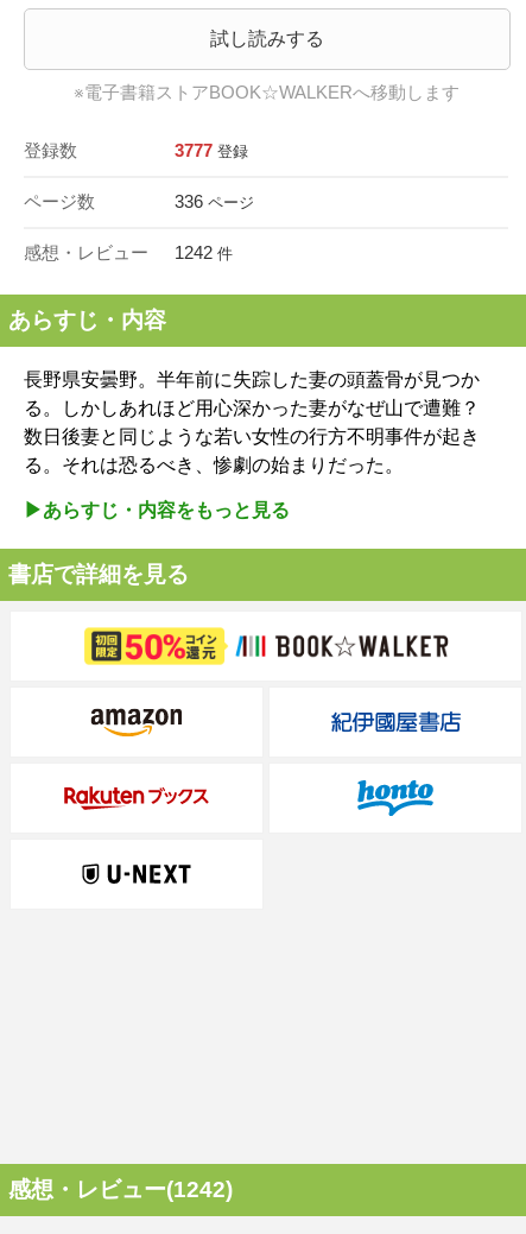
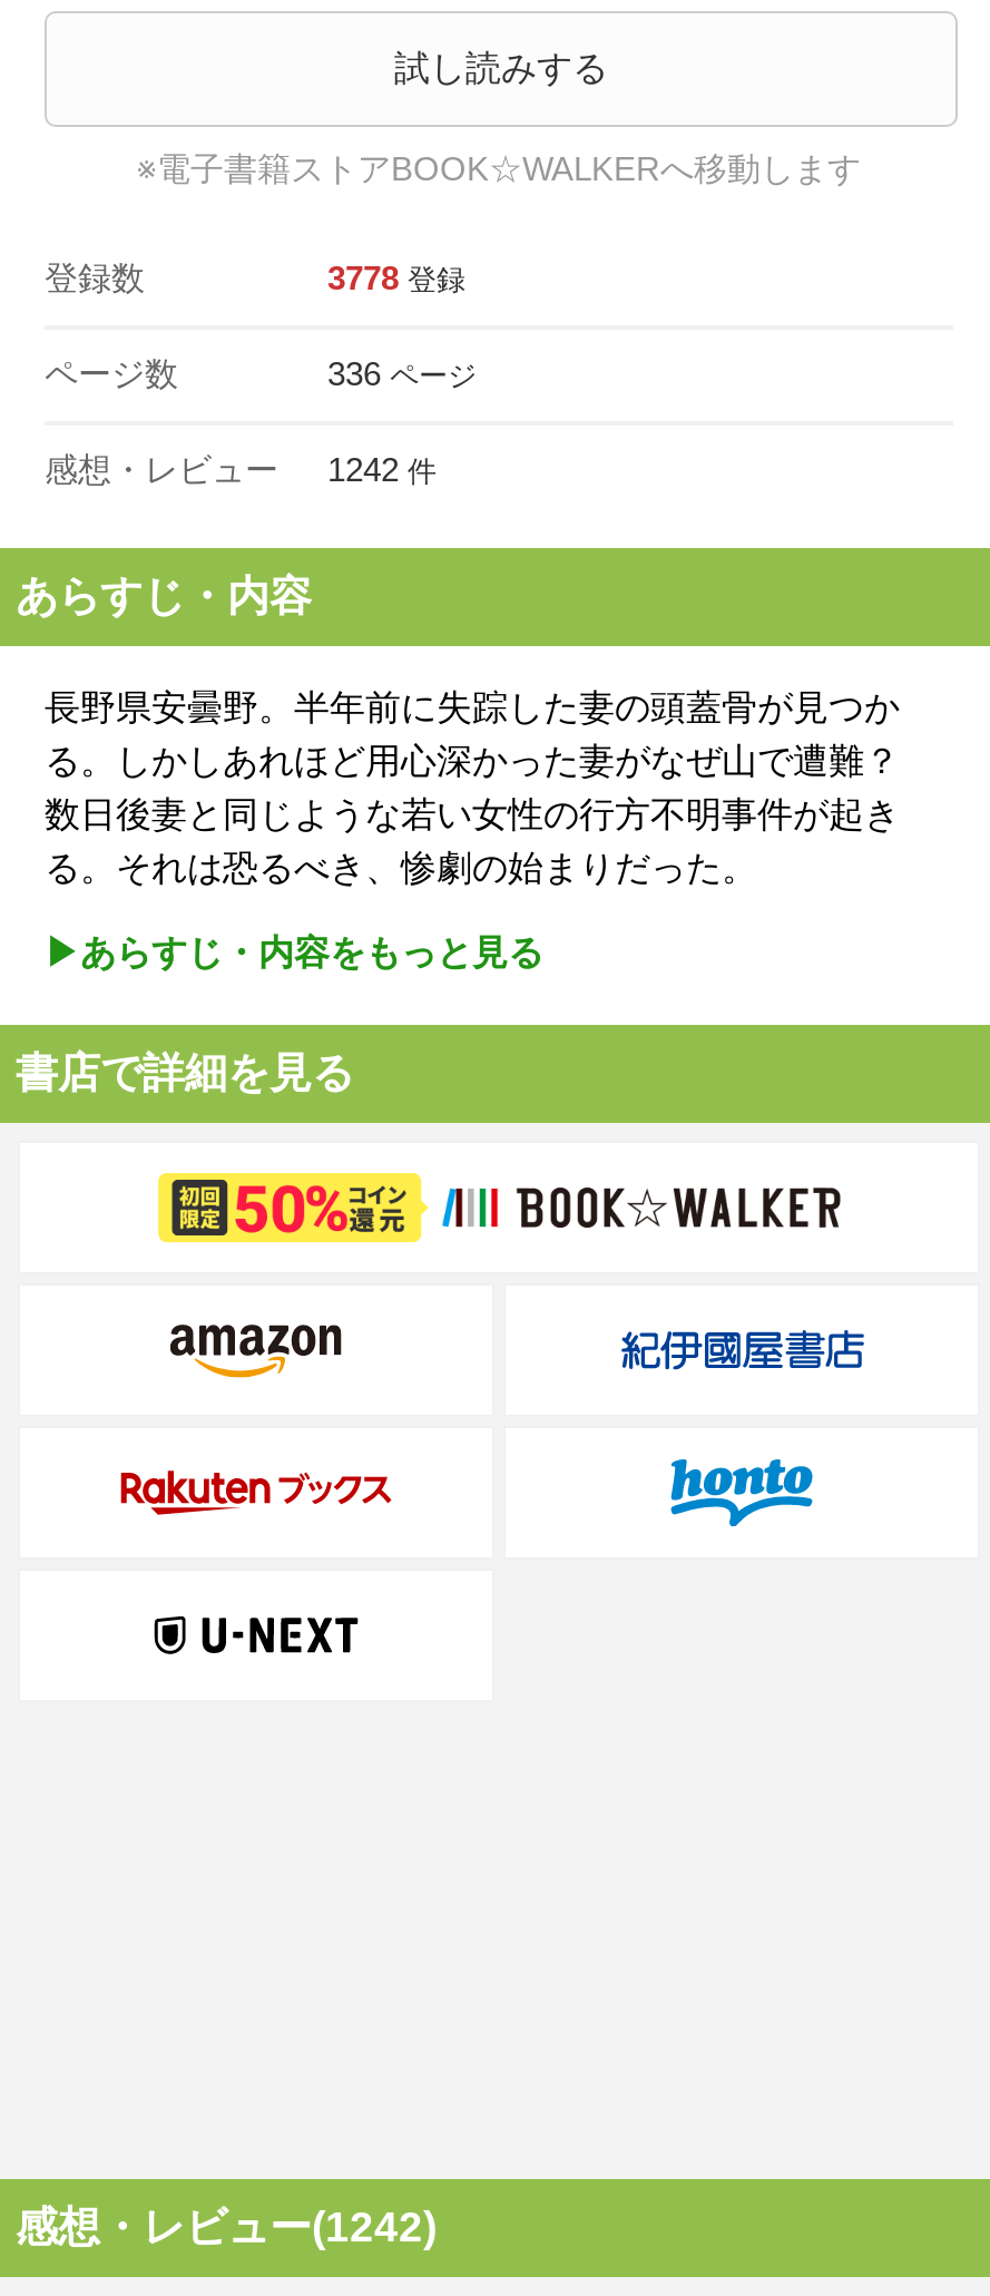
[175,140,248,160] 3777 登録 -> [327,258,465,296] 3778 登録

